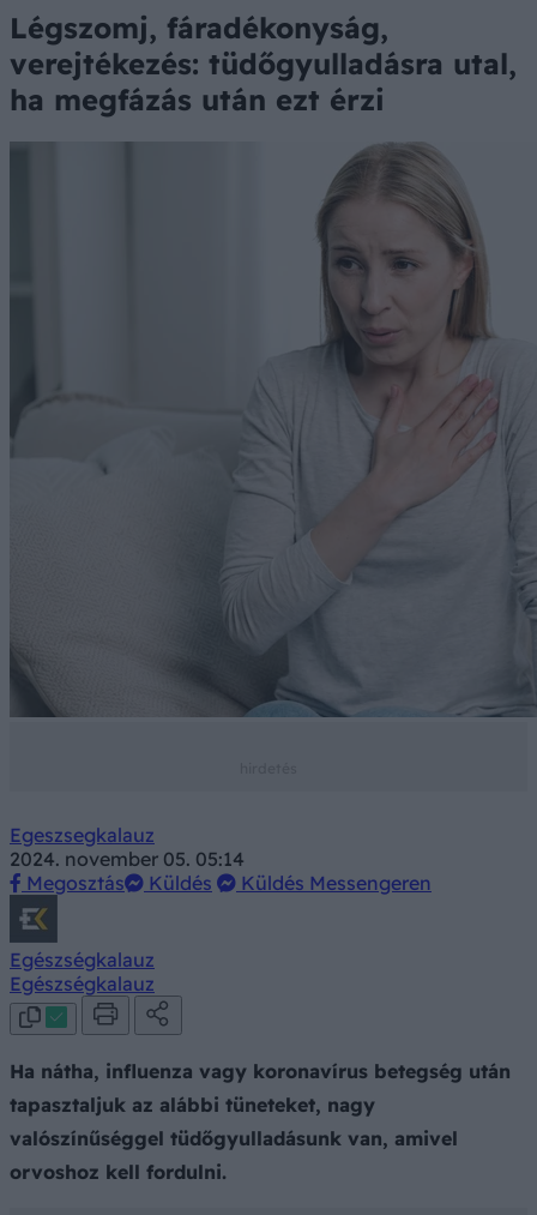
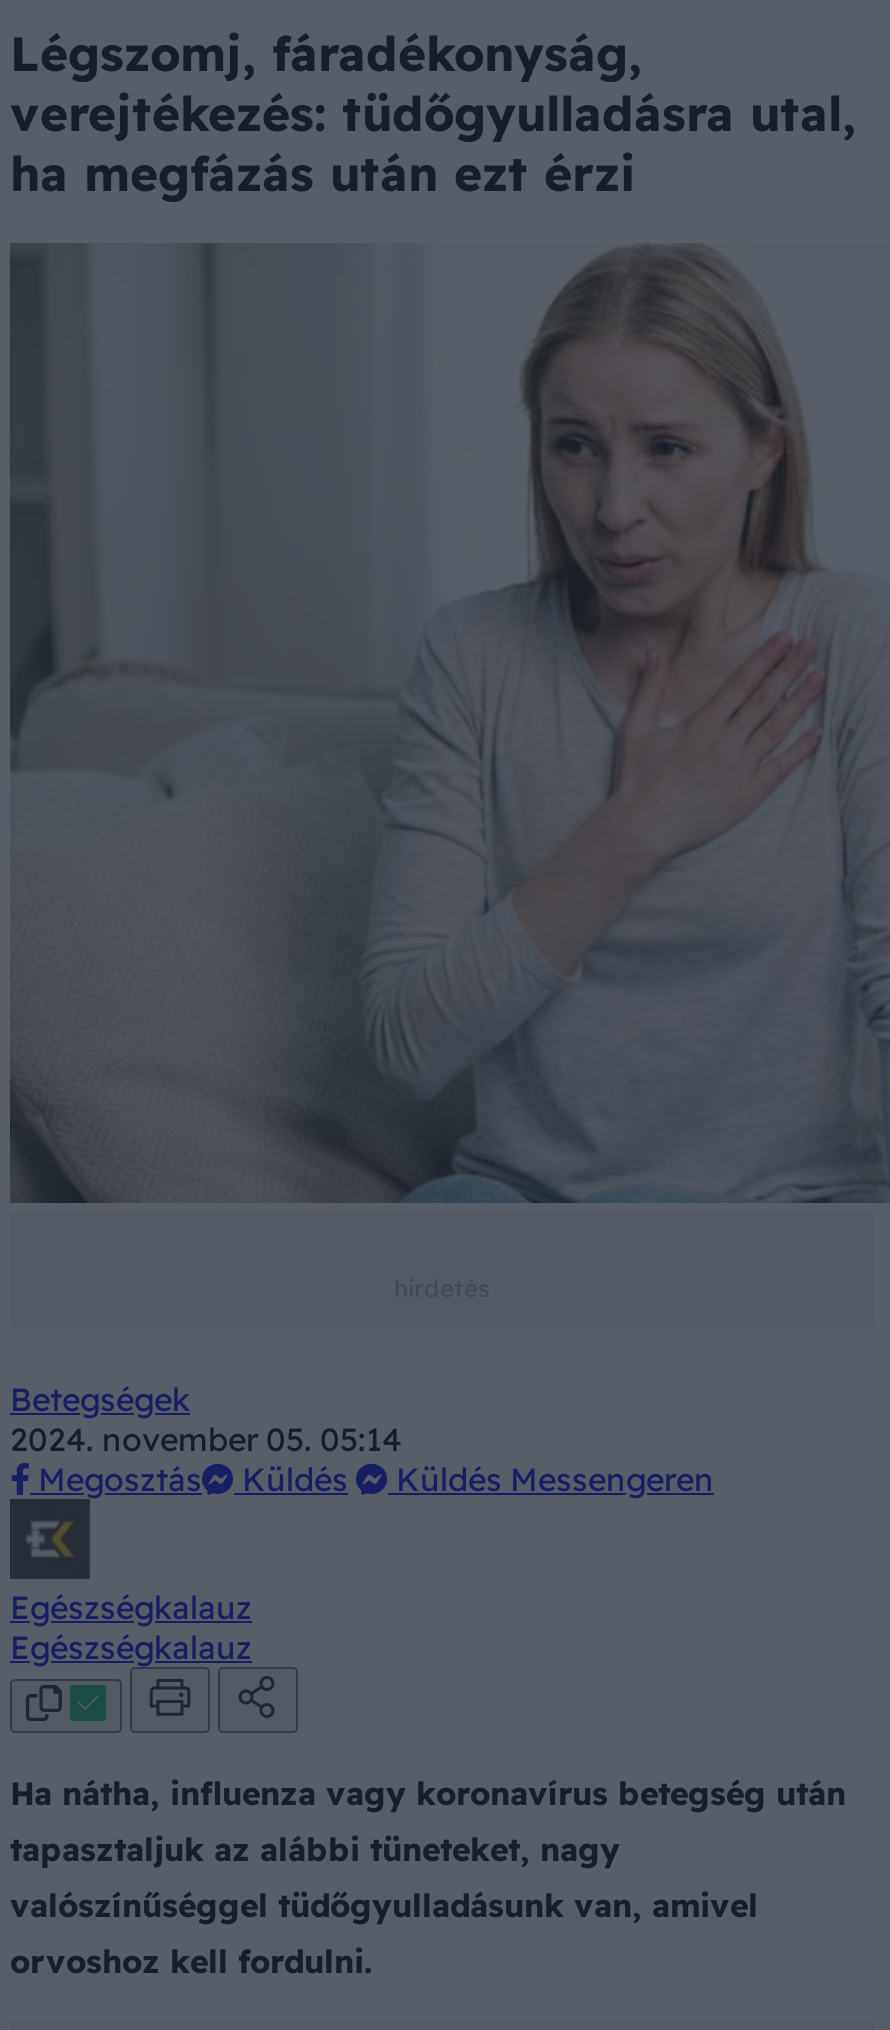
[10,823,155,847] Egeszsegkalauz -> [10,1380,190,1420] Betegségek

